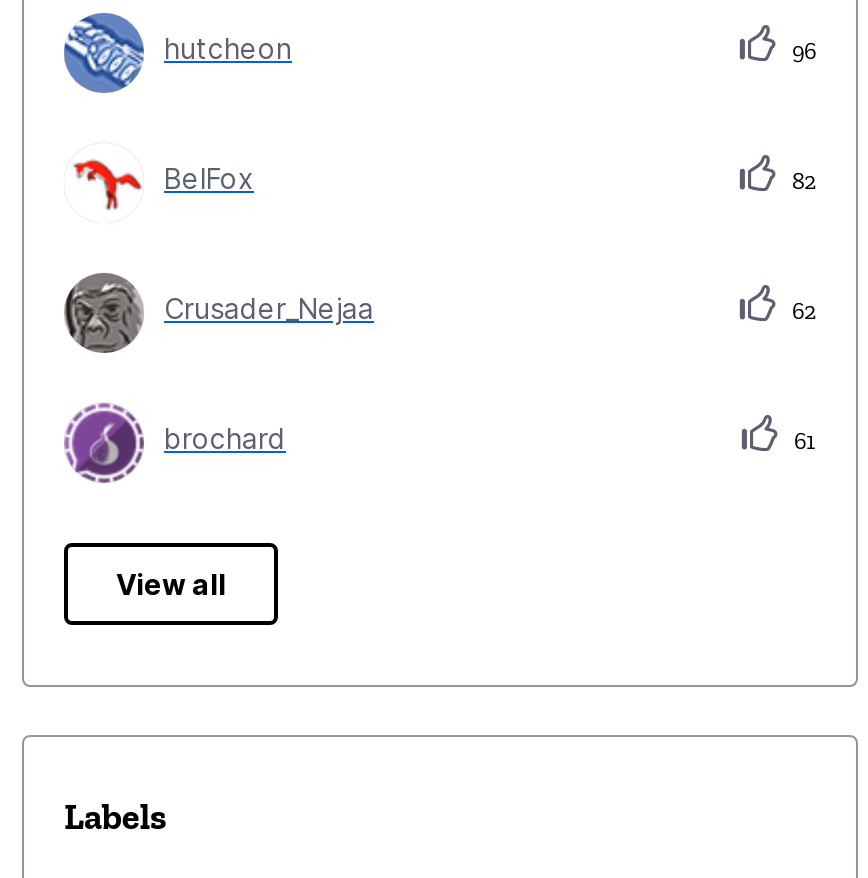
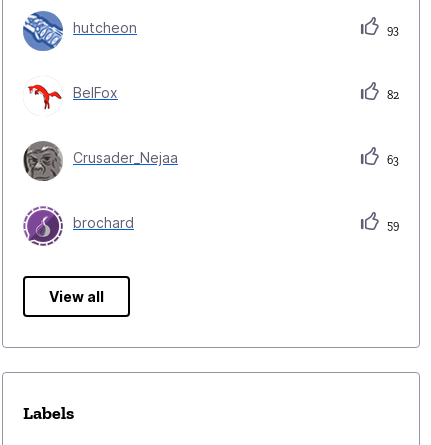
[786,37,816,65] 96 -> [384,23,399,37] 93
[786,297,816,325] 62 -> [384,153,399,167] 63
[788,427,816,455] 61 -> [384,218,399,232] 59

